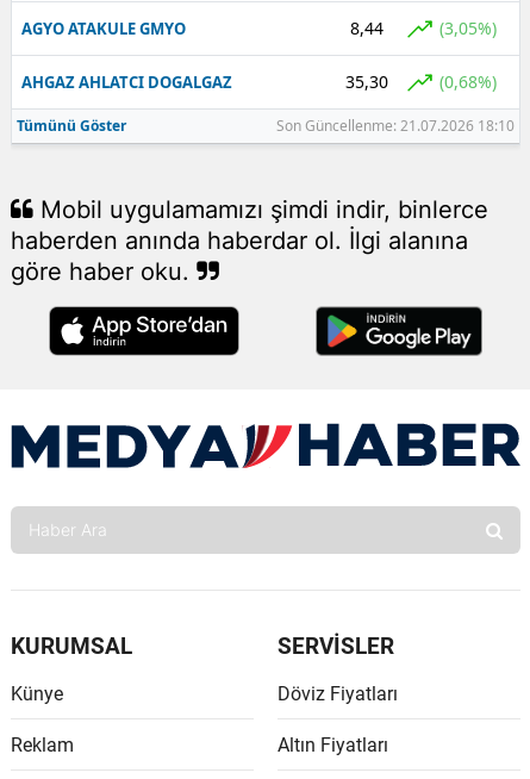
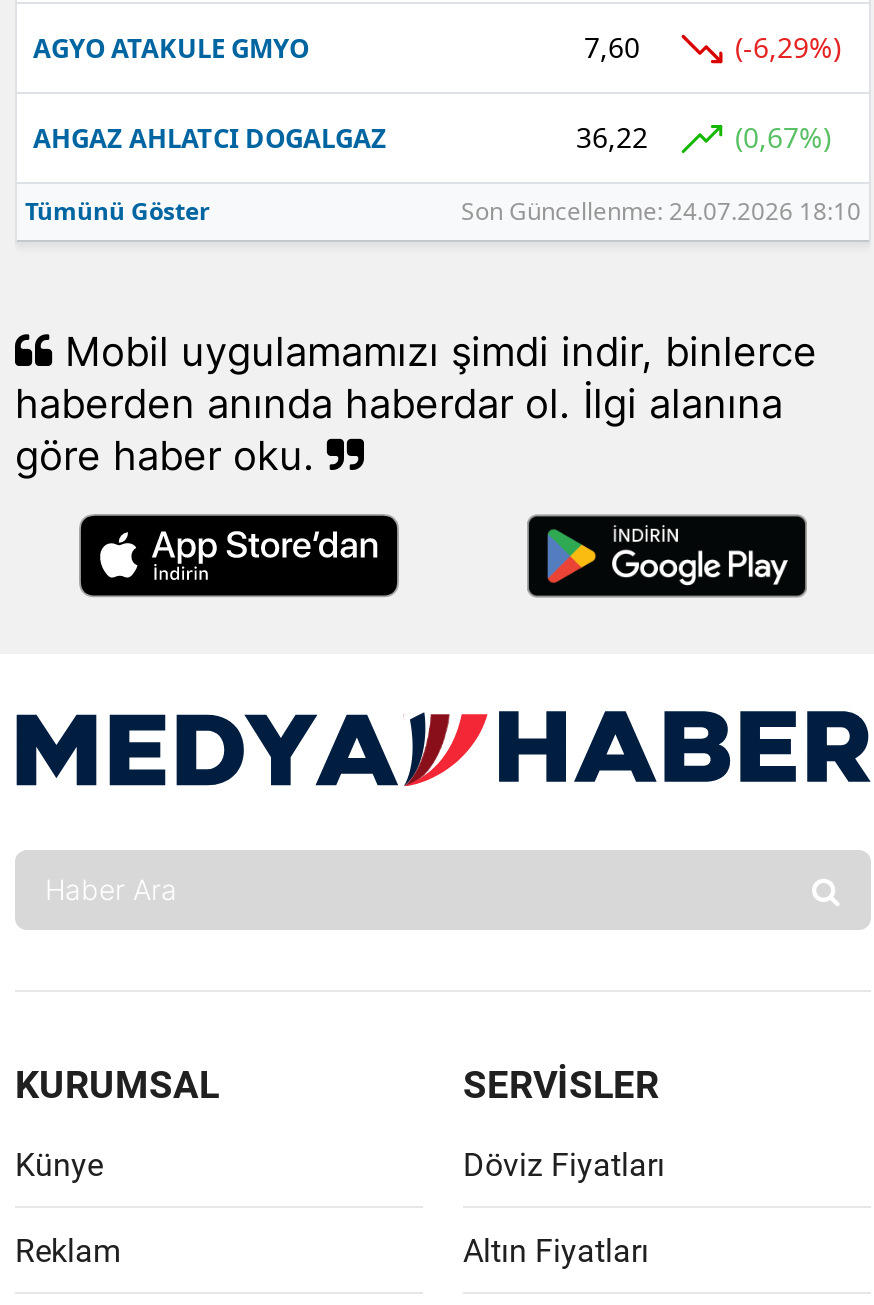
[350,17,383,39] 8,44 -> [584,28,640,66] 7,60
[439,17,497,39] (3,05%) -> [735,28,841,66] (-6,29%)
[345,70,388,93] 35,30 -> [576,118,648,156] 36,22
[439,70,497,93] (0,68%) -> [735,118,831,156] (0,67%)
[276,116,515,136] Son Güncellenme: 21.07.2026 18:10 -> [461,194,861,228] Son Güncellenme: 24.07.2026 18:10

